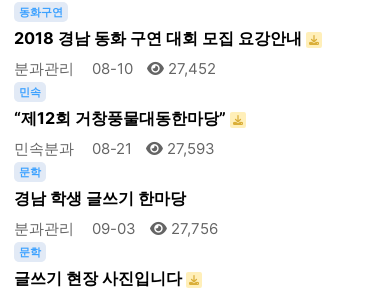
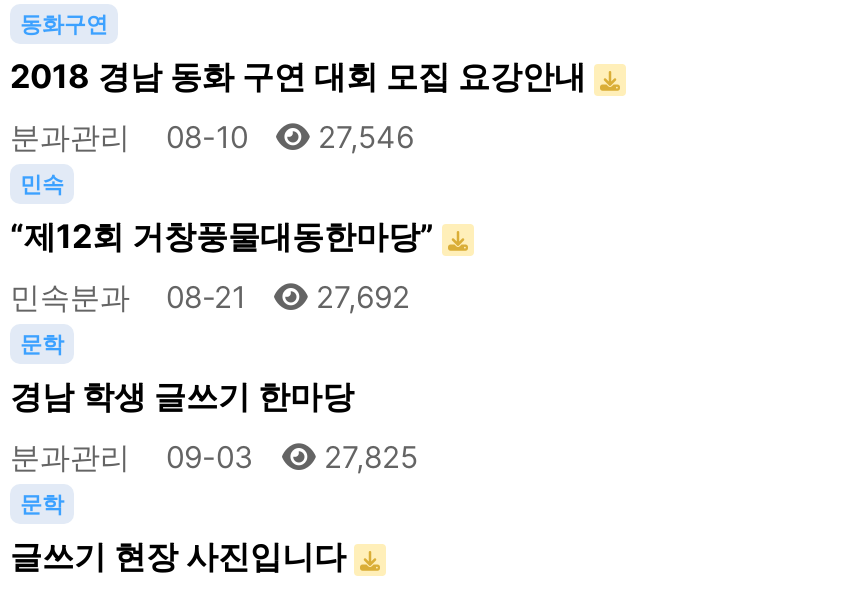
[14,59,216,78] 분과관리 08-10 27,452 -> [10,118,414,156] 분과관리 08-10 27,546
[14,139,215,158] 민속분과 08-21 27,593 -> [10,278,410,316] 민속분과 08-21 27,692
[14,219,218,238] 분과관리 09-03 27,756 -> [10,438,418,476] 분과관리 09-03 27,825

